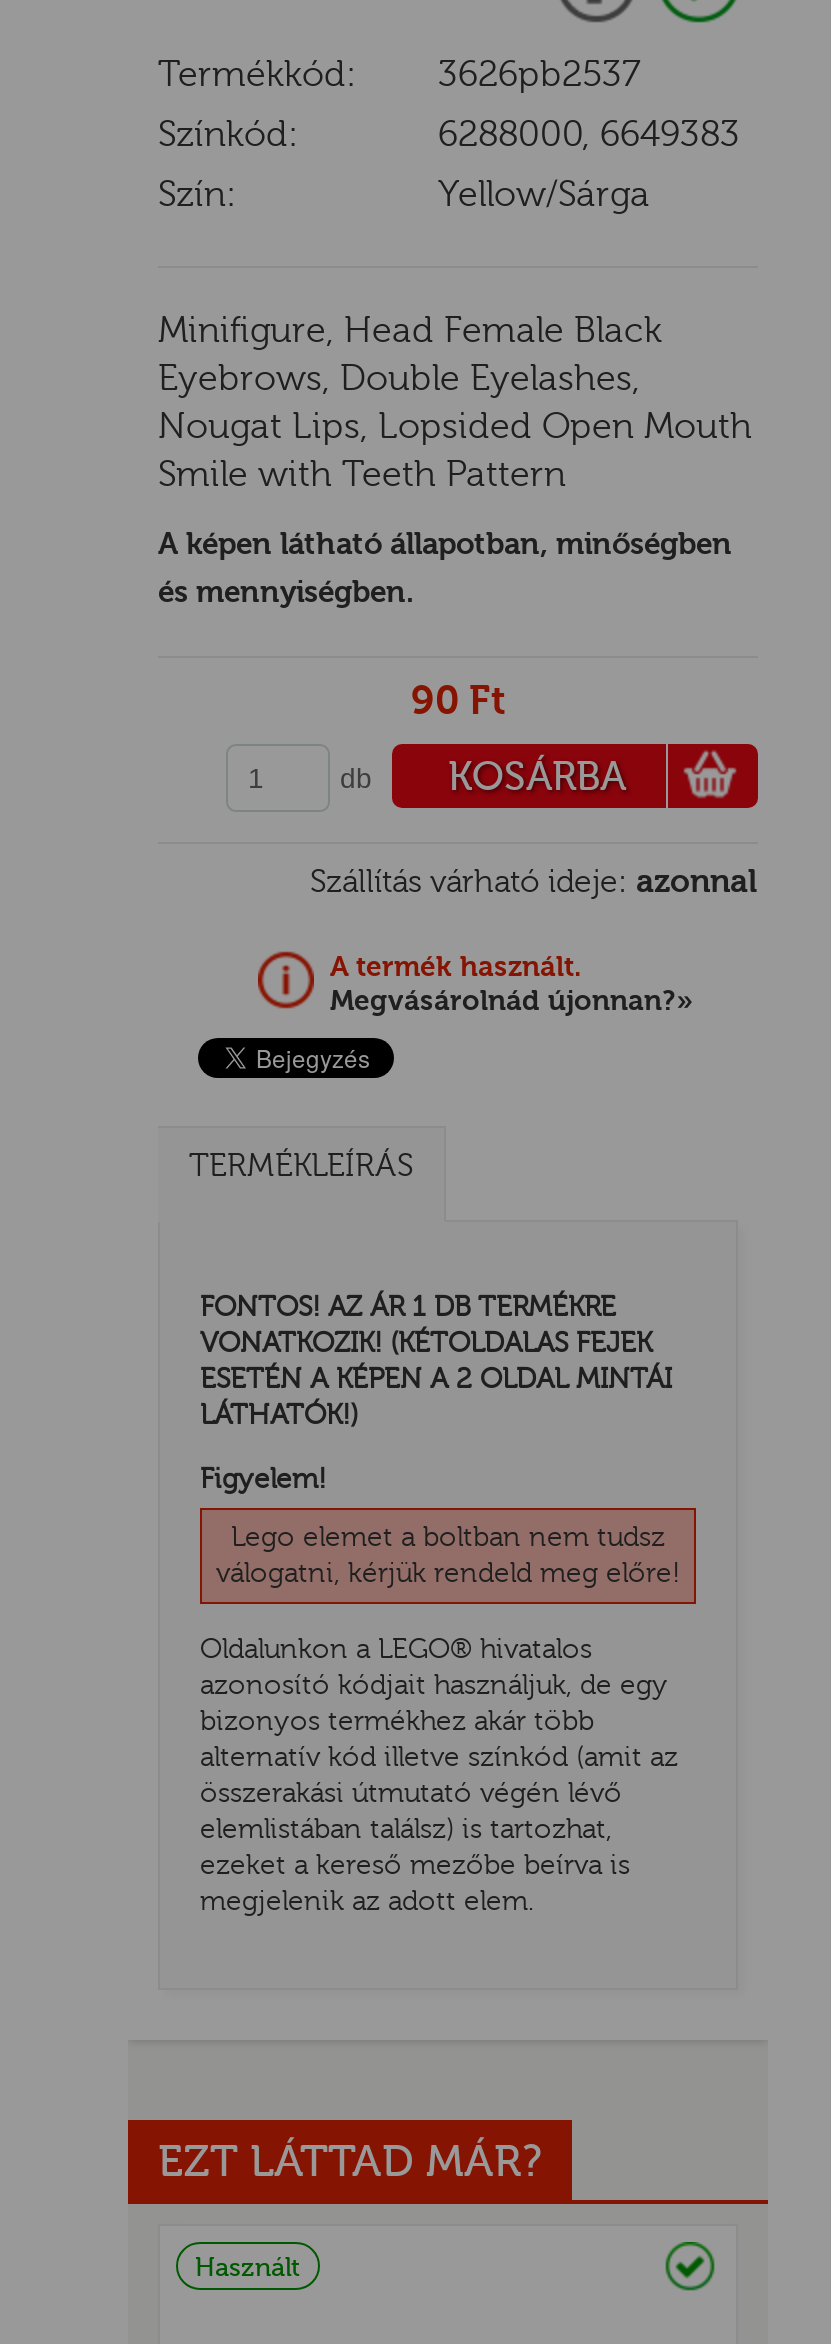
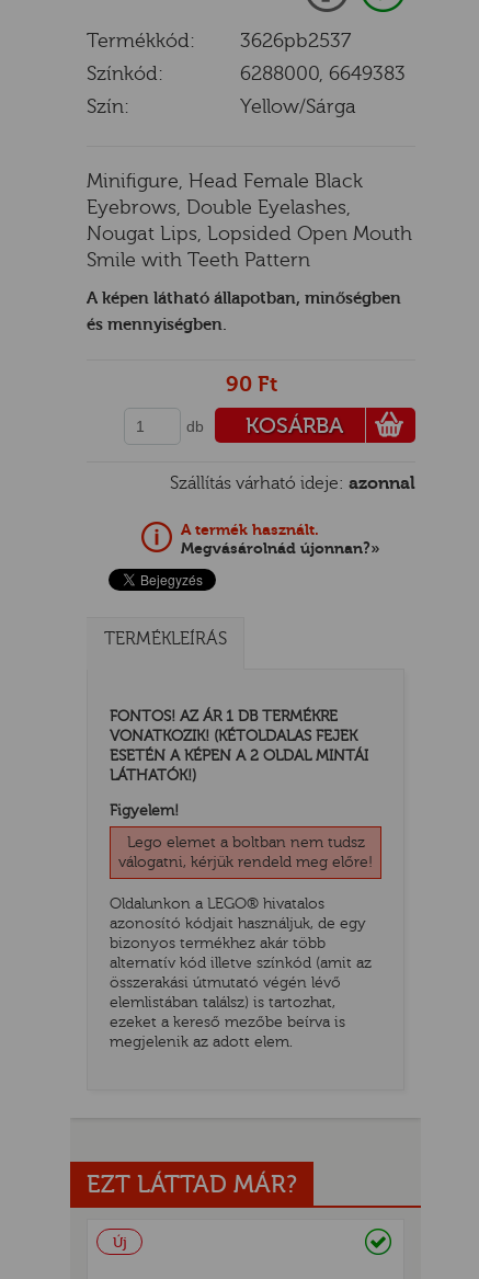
[195,2251,301,2281] Használt -> [112,1234,127,1250] Új

